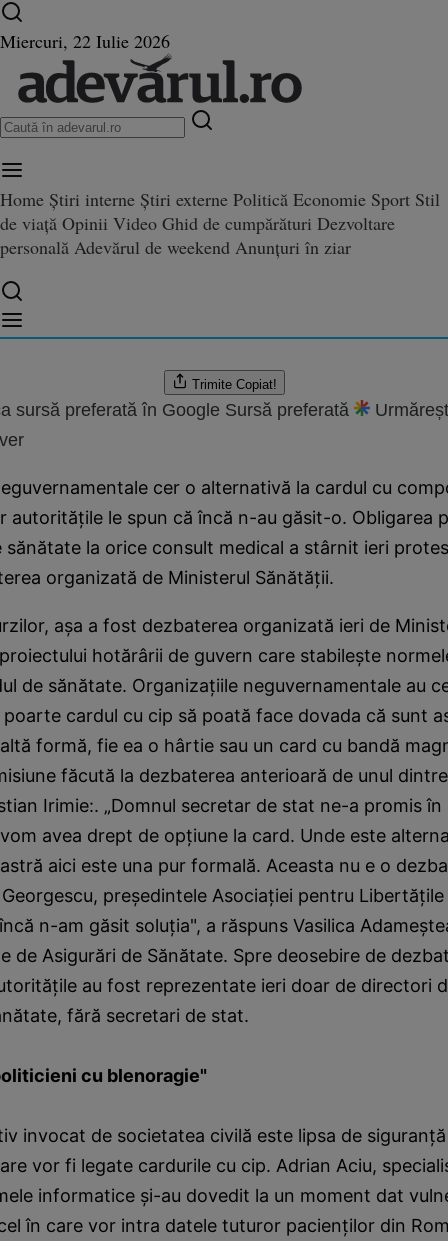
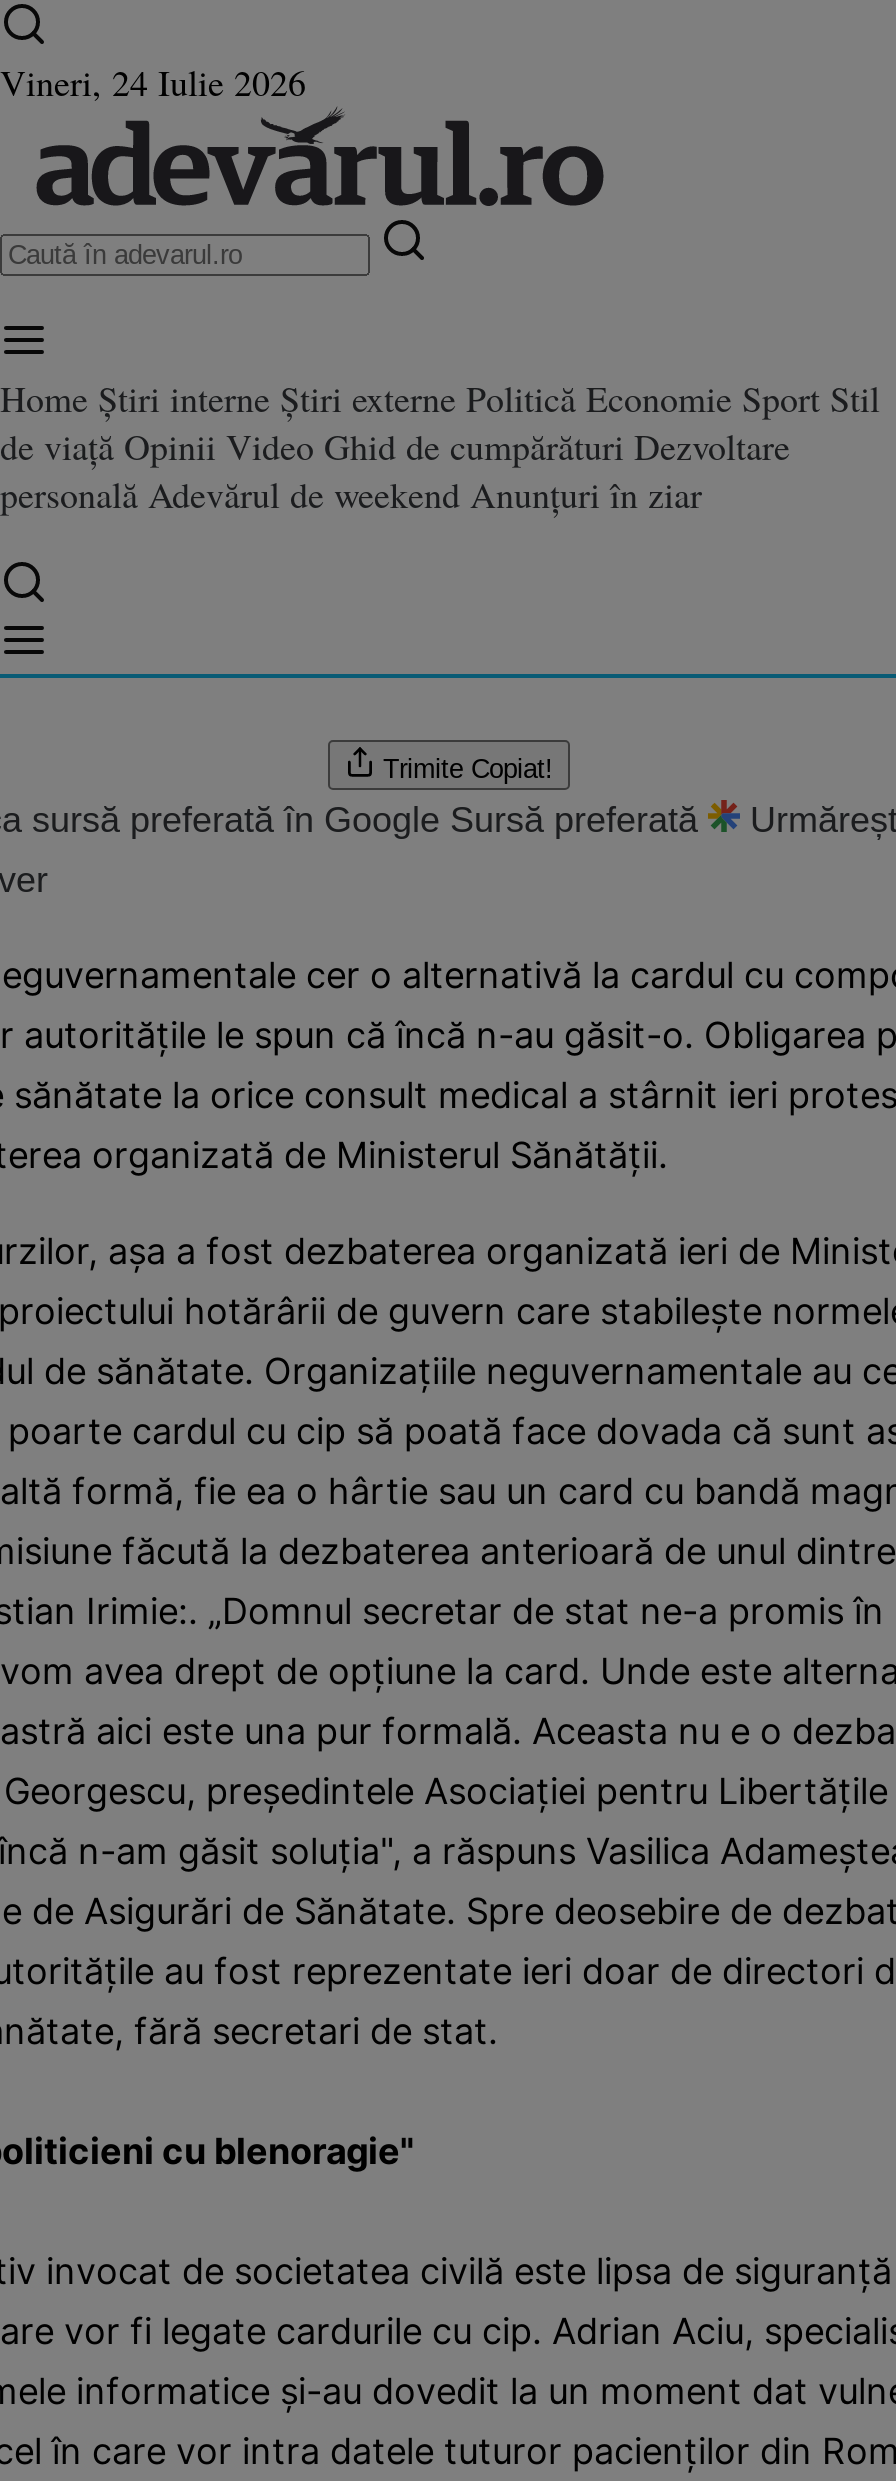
[0,29,170,53] Miercuri, 22 Iulie 2026 -> [0,58,306,106] Vineri, 24 Iulie 2026

